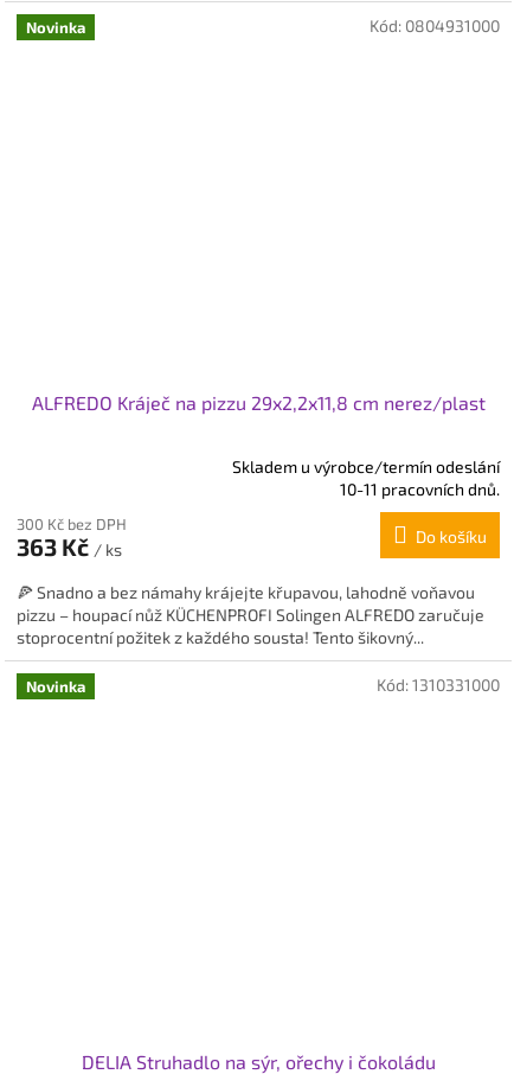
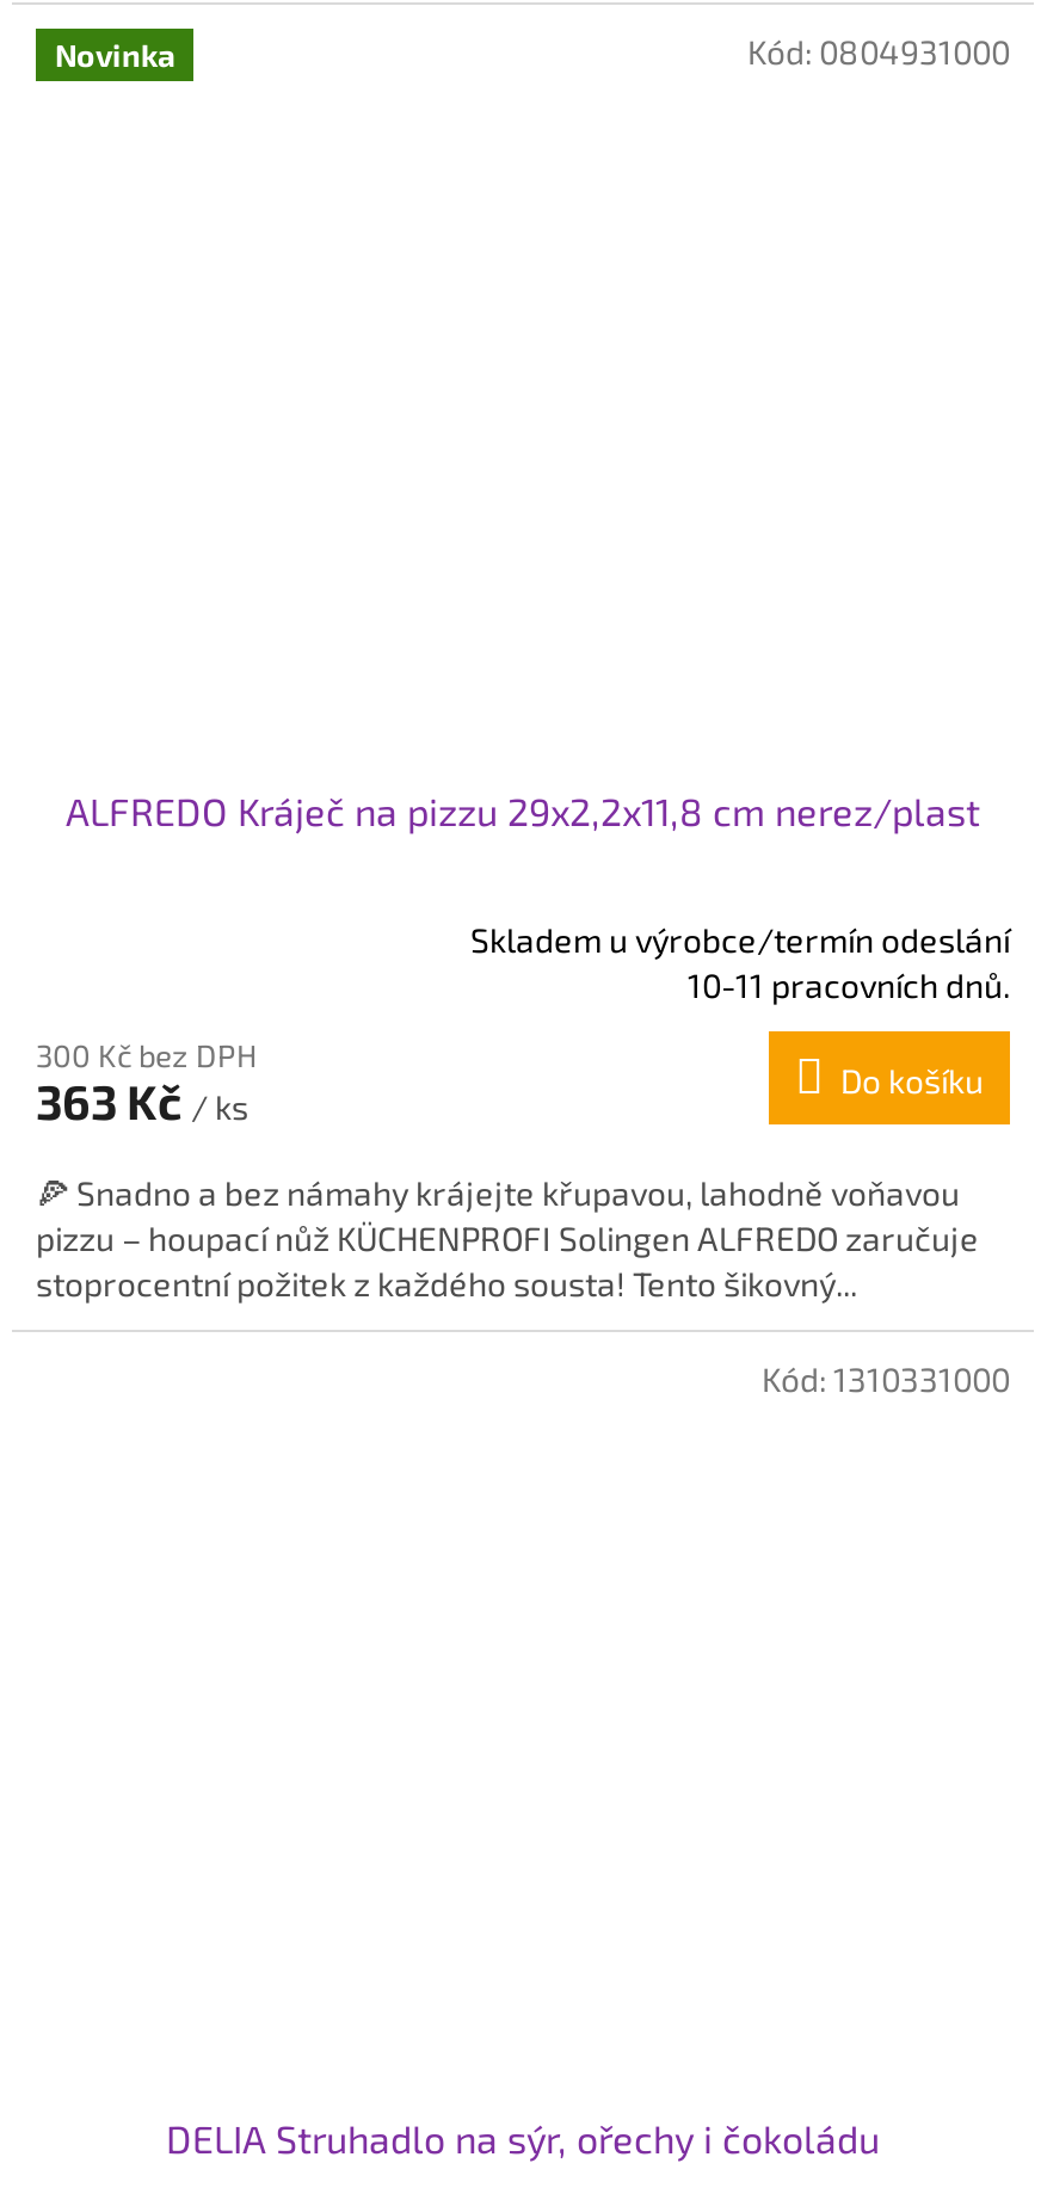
[26,677,85,696] Novinka -> none

